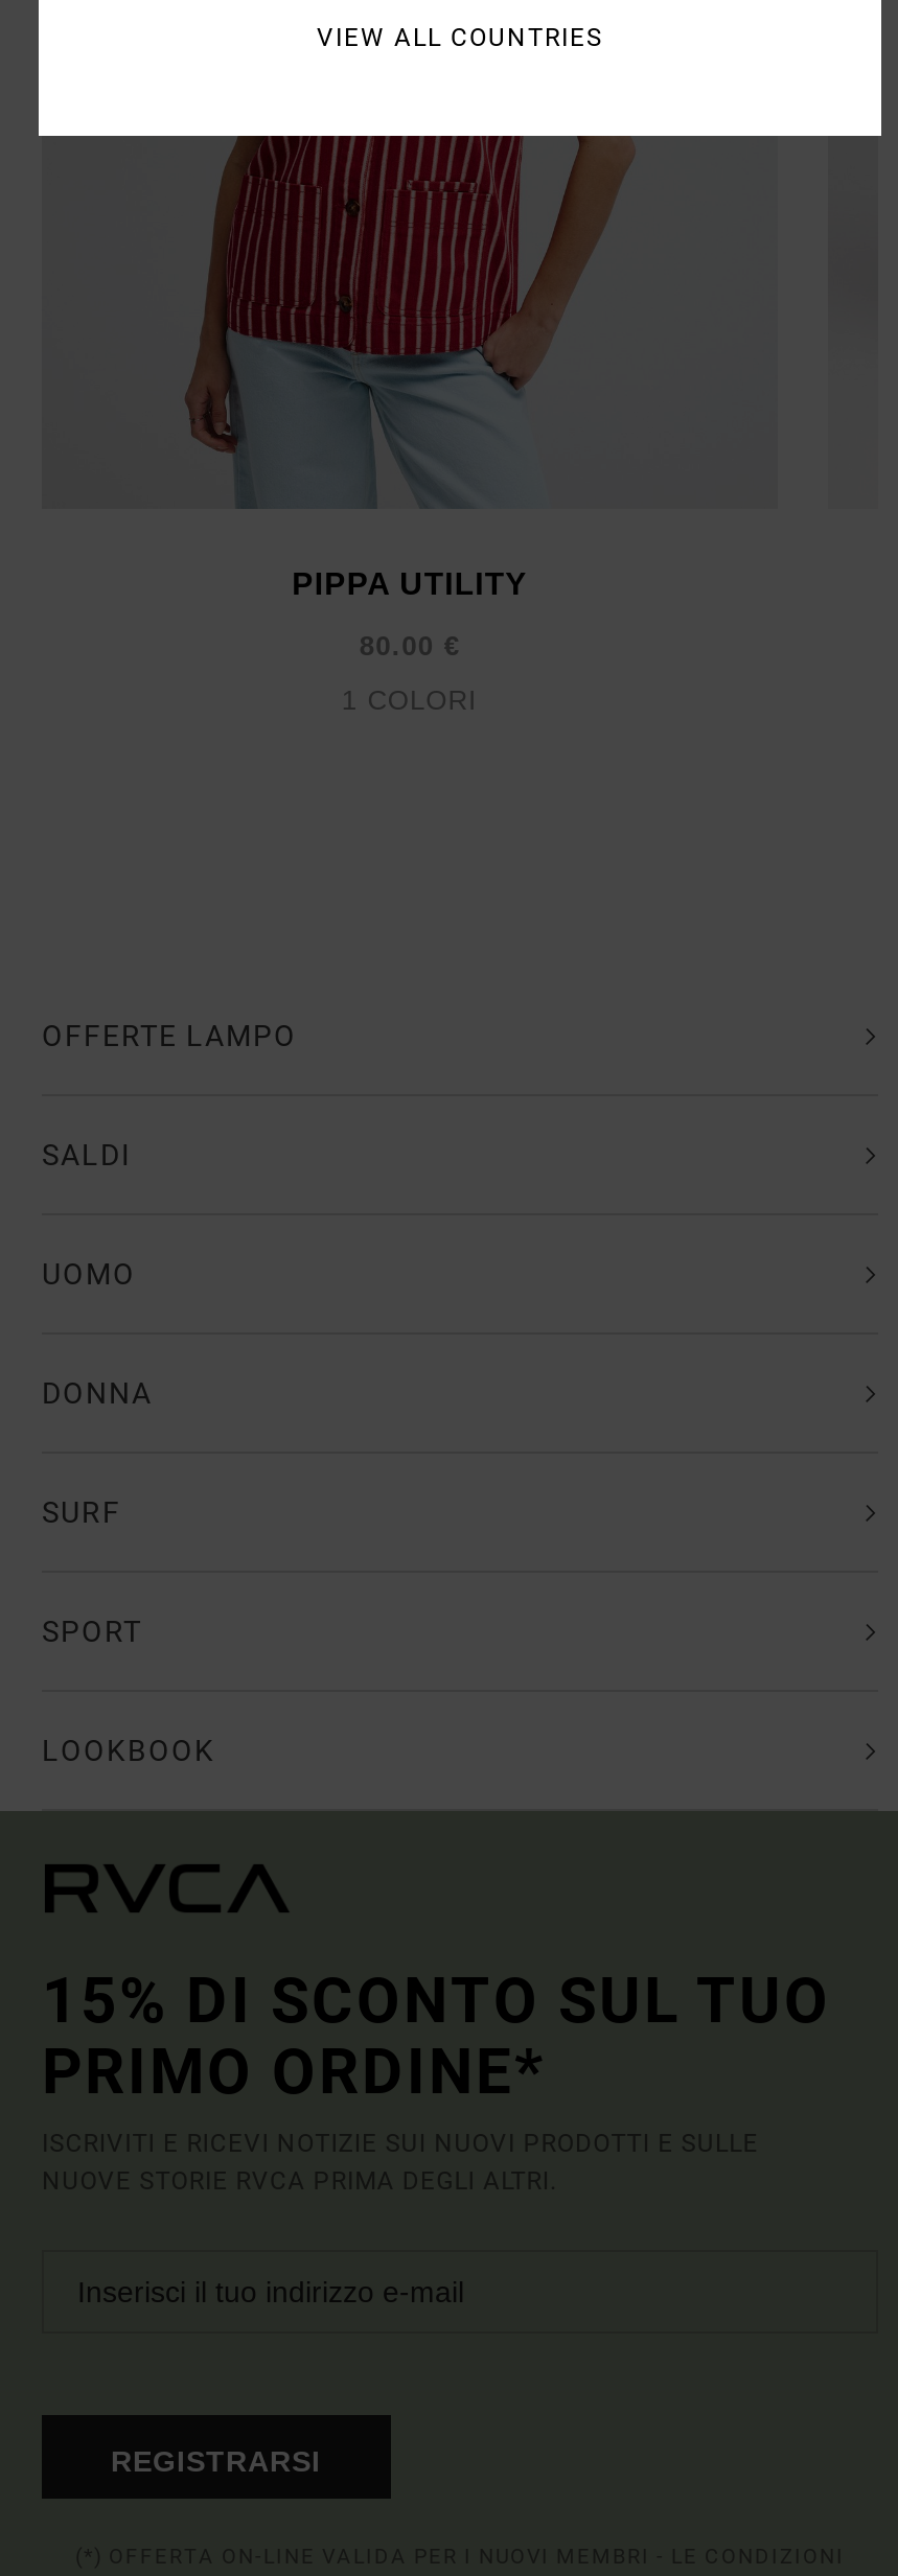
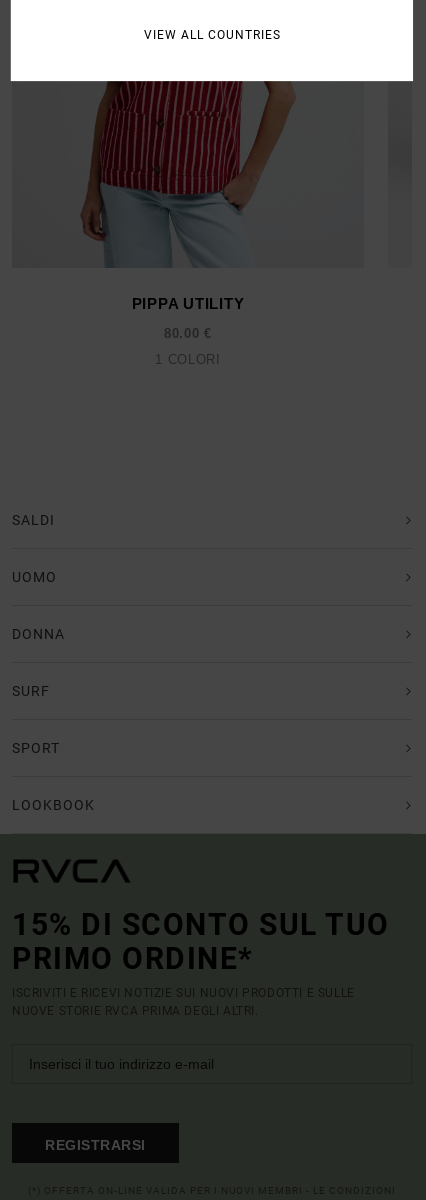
[42,1019,297,1052] OFFERTE LAMPO -> none

